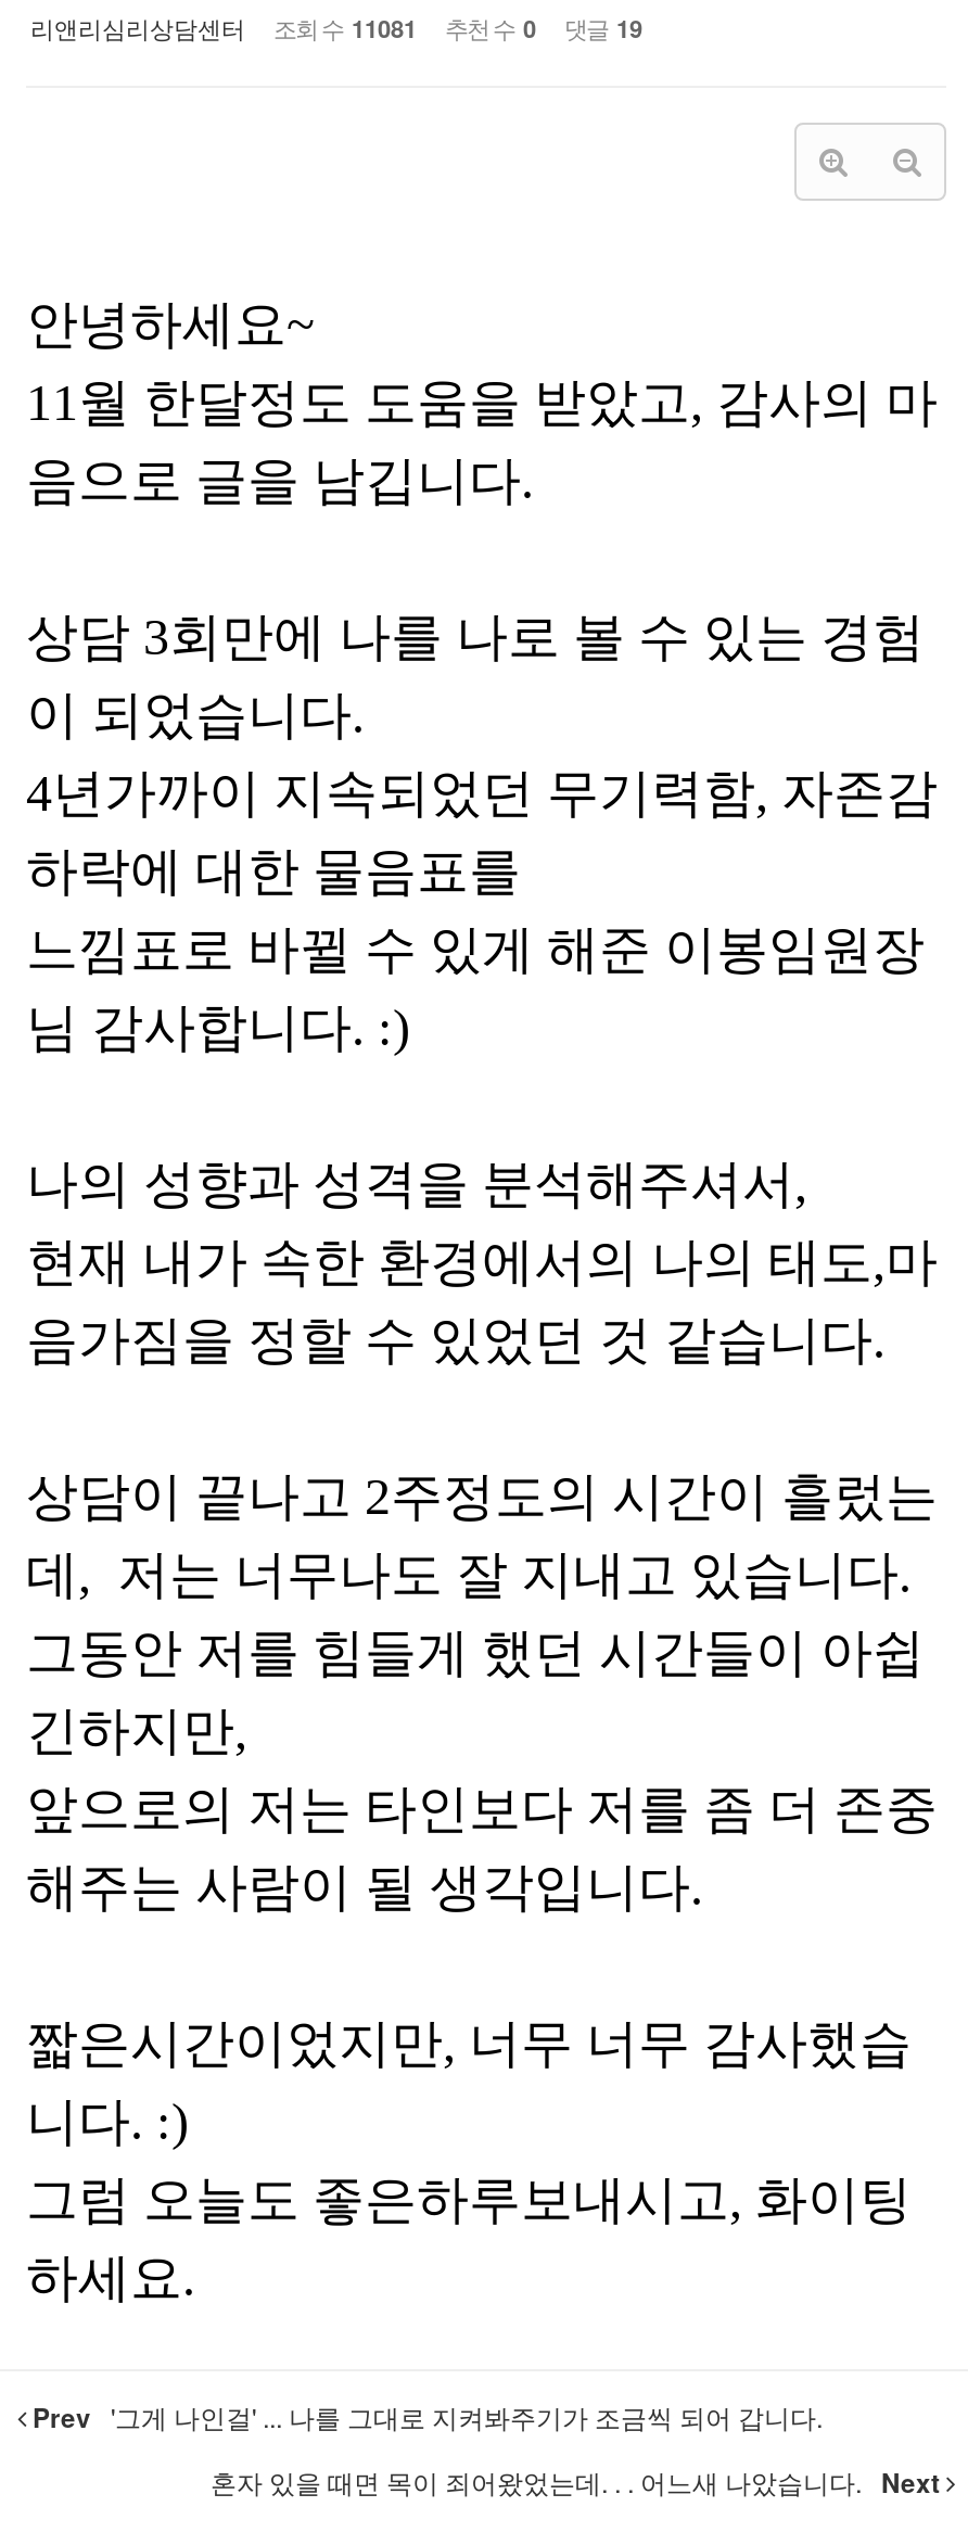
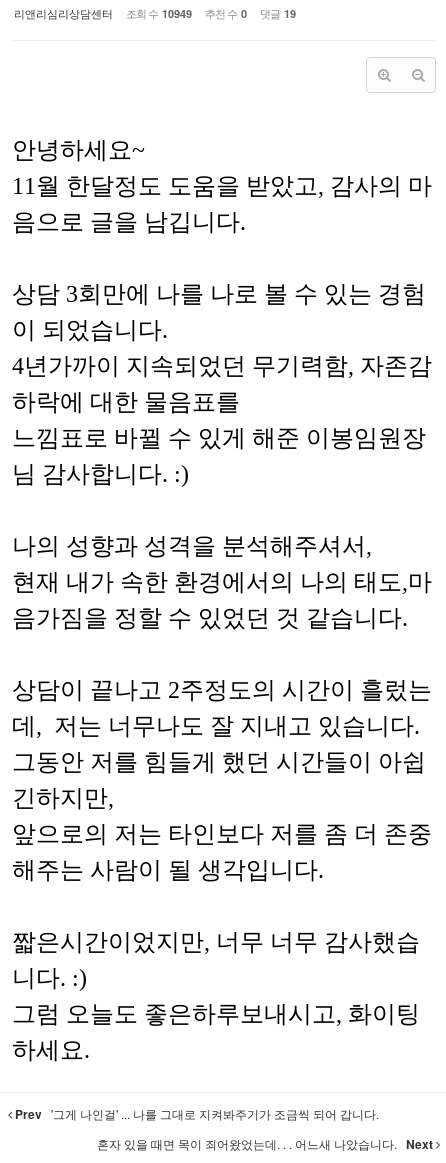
[30,10,642,44] 리앤리심리상담센터 조회 수 11081 추천 수 0 댓글 19 -> [14,5,296,21] 리앤리심리상담센터 조회 수 10949 추천 수 0 댓글 19

